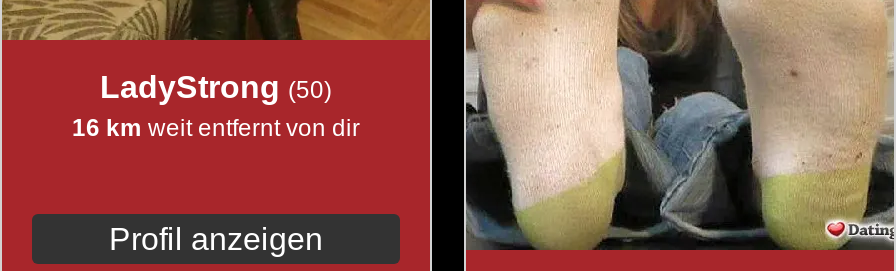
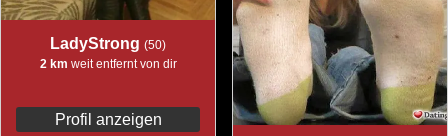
[72,115,360,143] 16 km weit entfernt von dir -> [39,57,176,71] 2 km weit entfernt von dir

